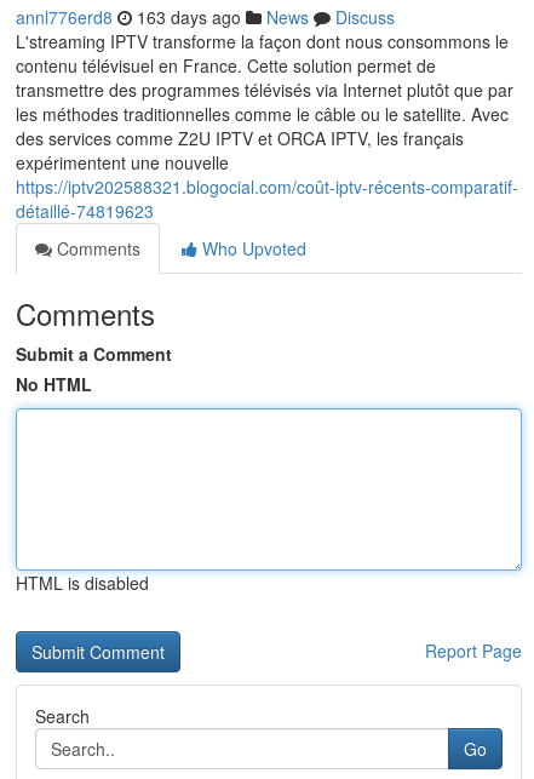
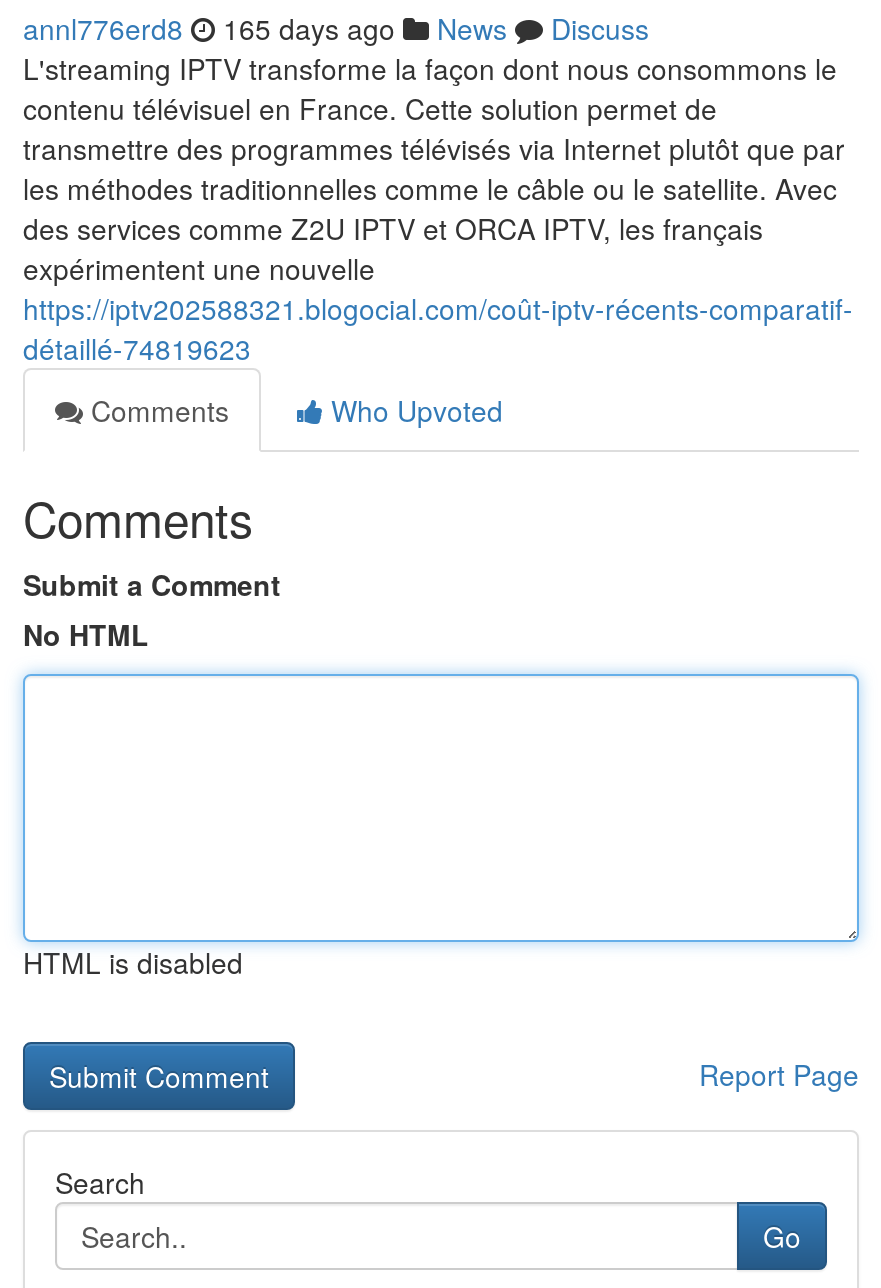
[16,5,395,29] annl776erd8 163 days ago News Discuss -> [23,8,649,48] annl776erd8 165 days ago News Discuss

